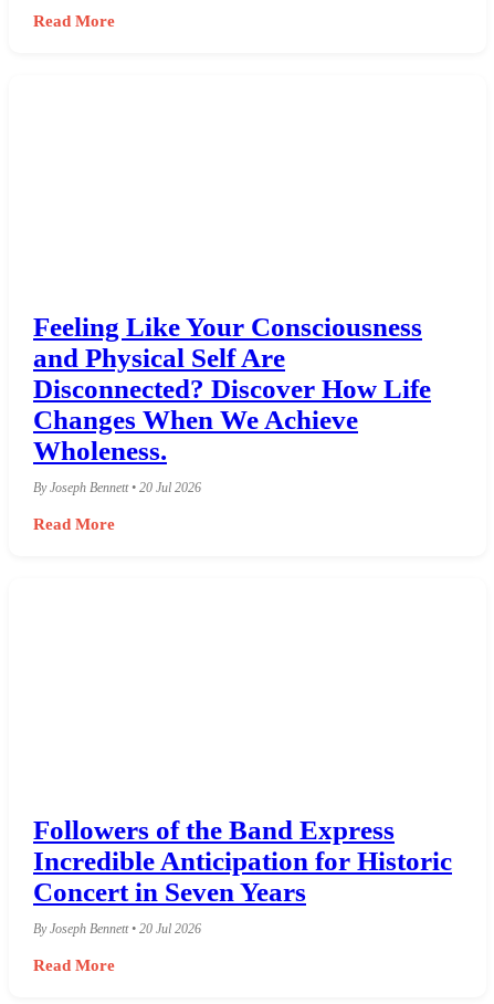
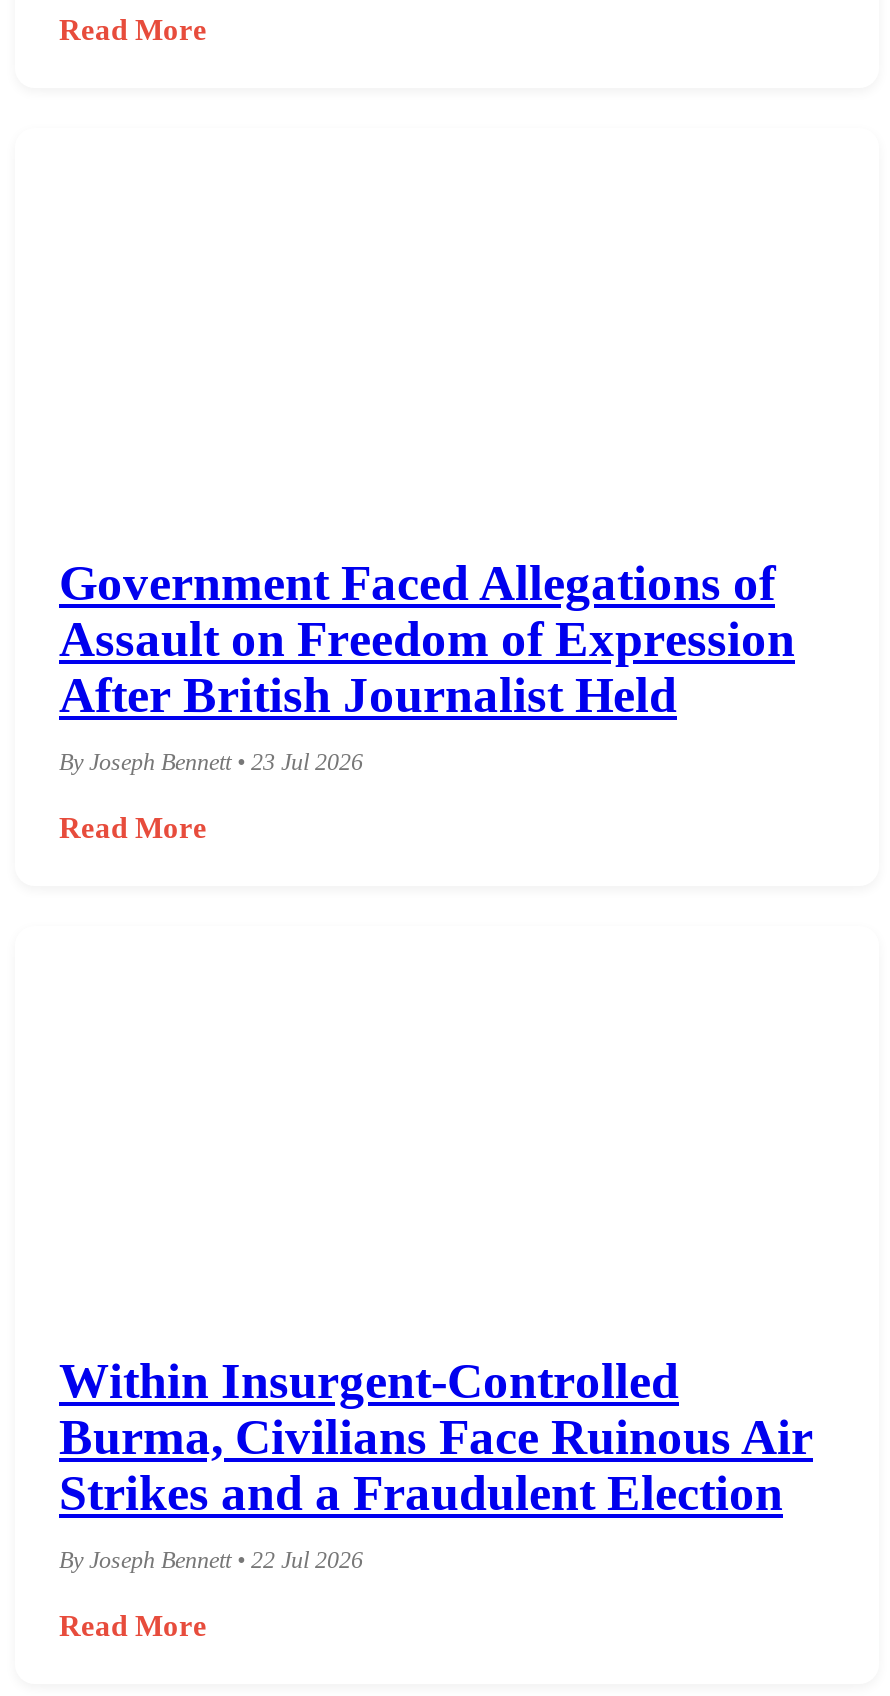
[33,312,431,466] Feeling Like Your Consciousness | and Physical Self Are | Disconnected? Discover How Life | Changes When We Achieve | Wholeness. -> [59,557,795,723] Government Faced Allegations of | Assault on Freedom of Expression | After British Journalist Held
[33,480,201,496] By Joseph Bennett • 20 Jul 2026 -> [59,749,363,777] By Joseph Bennett • 23 Jul 2026
[33,815,452,907] Followers of the Band Express | Incredible Anticipation for Historic | Concert in Seven Years -> [59,1355,813,1521] Within Insurgent-Controlled | Burma, Civilians Face Ruinous Air | Strikes and a Fraudulent Election
[33,922,201,937] By Joseph Bennett • 20 Jul 2026 -> [59,1547,363,1575] By Joseph Bennett • 22 Jul 2026

